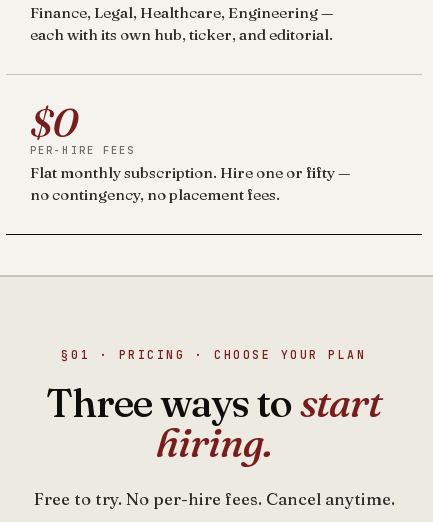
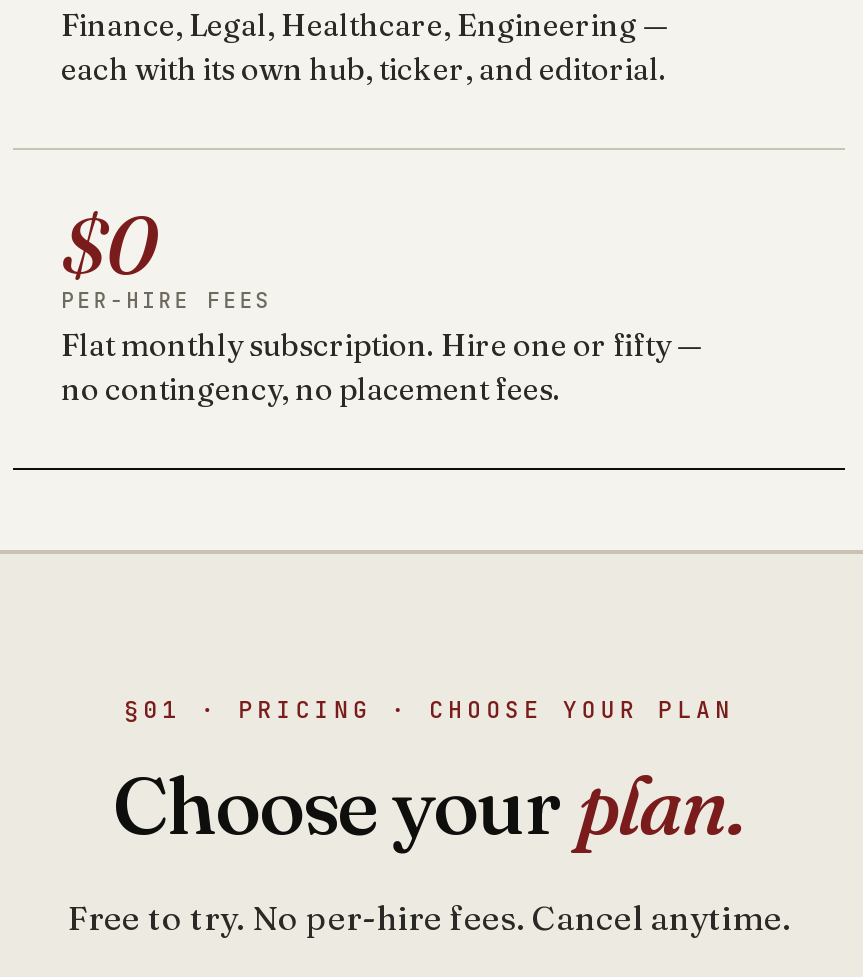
[46,378,382,467] Three ways to start | hiring. -> [113,756,745,854] Choose your plan.

